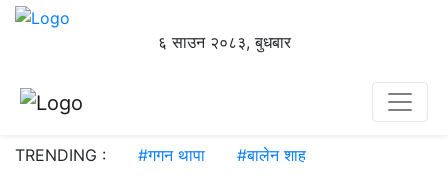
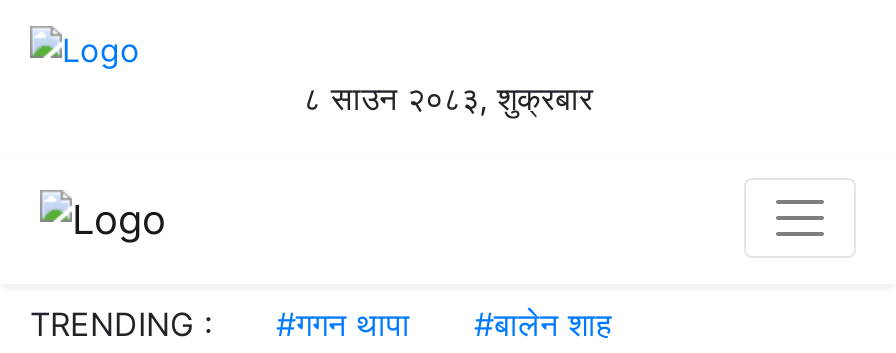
[157,32,290,52] ६ साउन २०८३, बुधबार -> [303,77,593,117] ८ साउन २०८३, शुक्रबार

